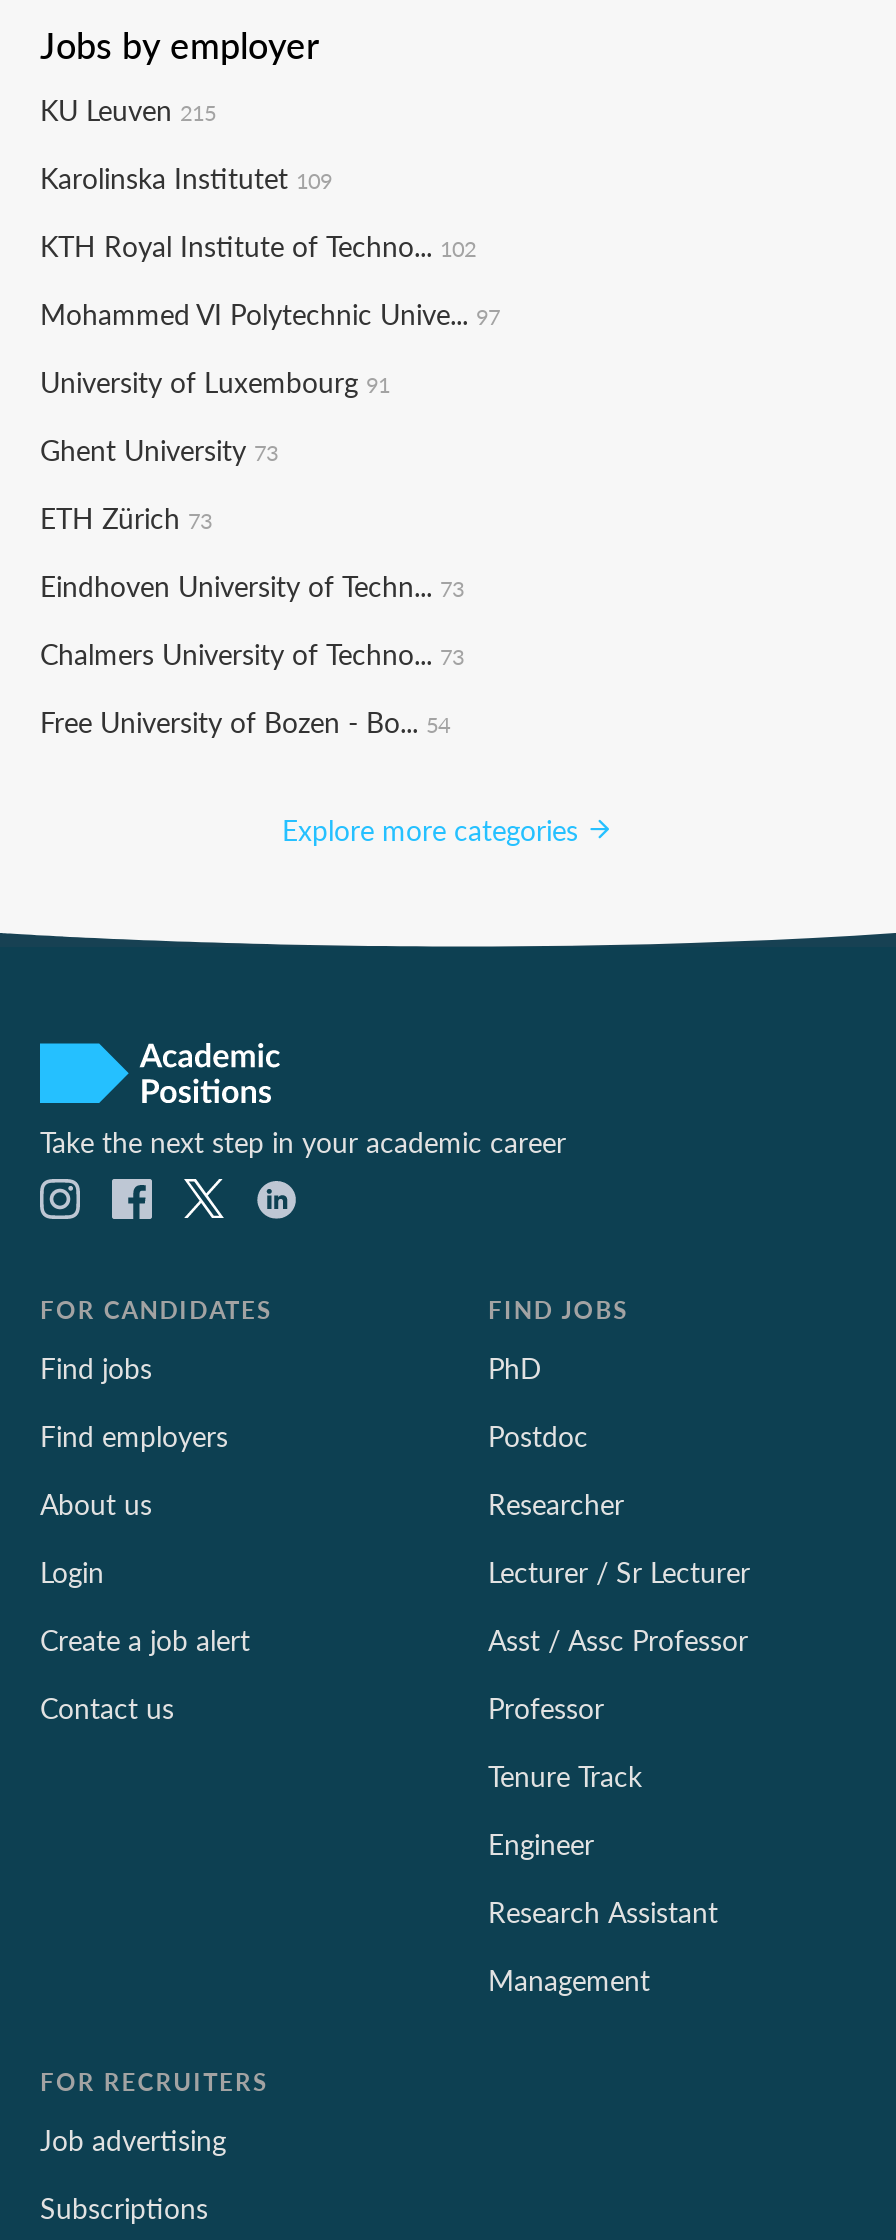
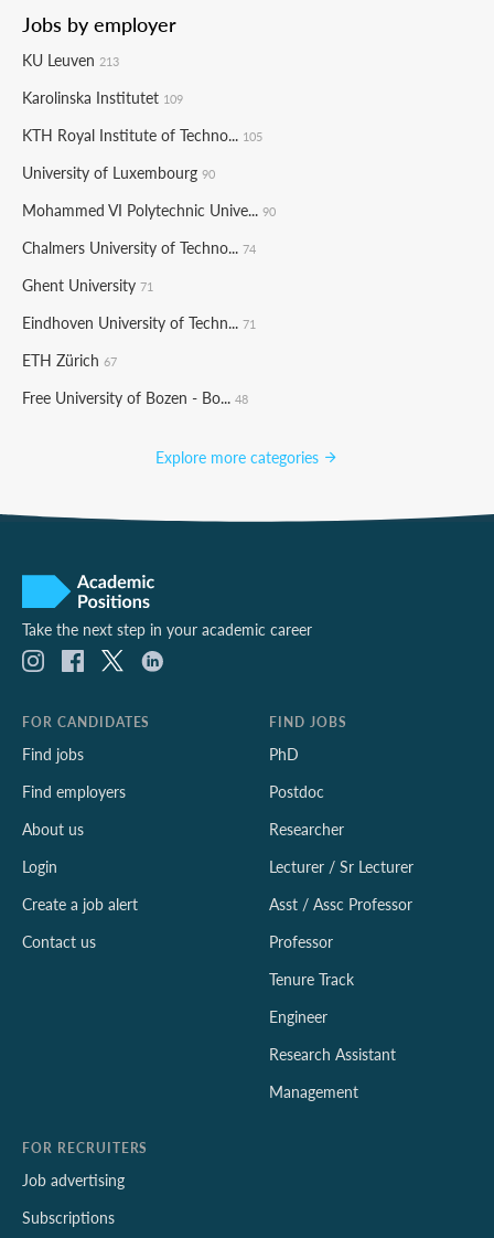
[40,89,216,129] KU Leuven 215 -> [22,49,119,71] KU Leuven 213
[40,225,476,265] KTH Royal Institute of Techno... 102 -> [22,124,262,146] KTH Royal Institute of Techno... 105
[40,293,500,333] Mohammed VI Polytechnic Unive... 97 -> [22,161,215,183] University of Luxembourg 90
[40,361,390,401] University of Luxembourg 91 -> [22,199,276,221] Mohammed VI Polytechnic Unive... 90
[40,429,278,469] Ghent University 73 -> [22,236,256,258] Chalmers University of Techno... 74
[40,497,212,537] ETH Zürich 73 -> [22,274,153,296] Ghent University 71
[40,565,464,605] Eindhoven University of Techn... 73 -> [22,311,256,333] Eindhoven University of Techn... 71
[40,633,464,673] Chalmers University of Techno... 73 -> [22,349,117,371] ETH Zürich 67
[40,701,450,741] Free University of Bozen - Bo... 54 -> [22,386,248,408] Free University of Bozen - Bo... 48

